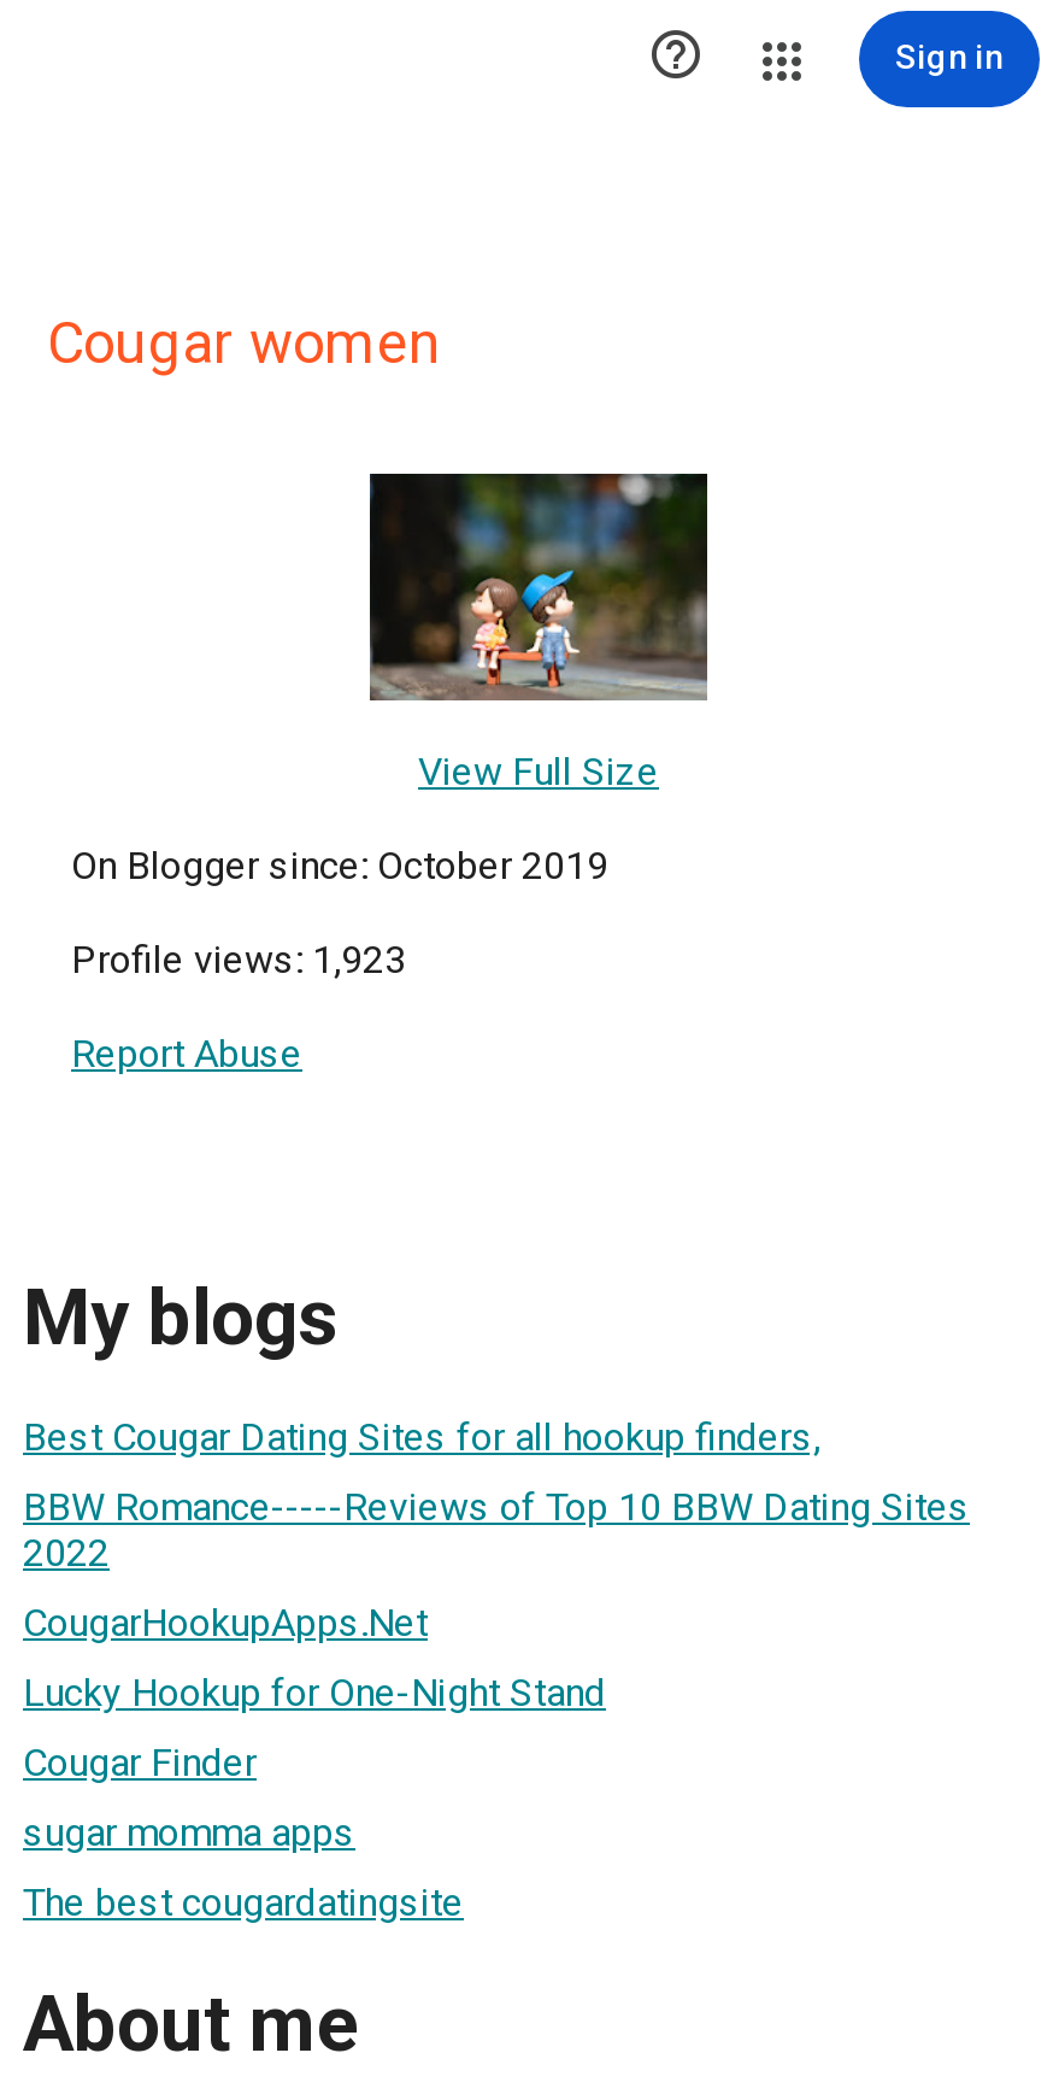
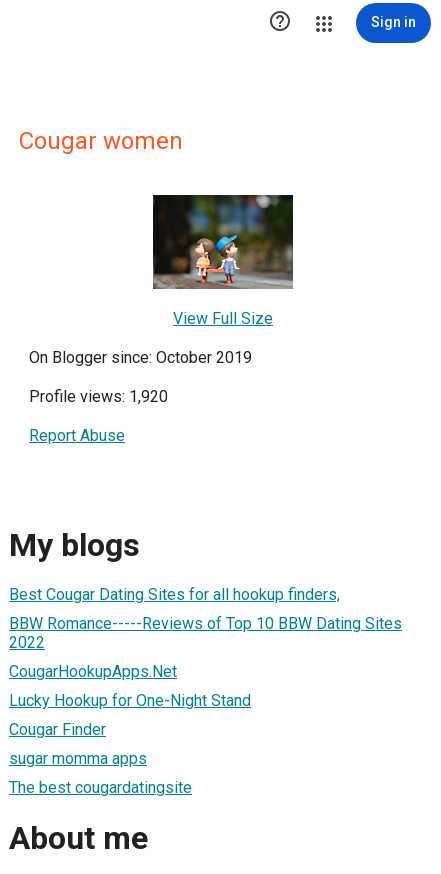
[71,936,406,981] Profile views: 1,923 -> [29,386,168,405] Profile views: 1,920

